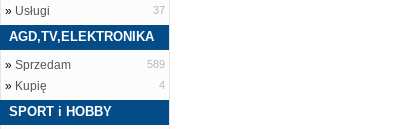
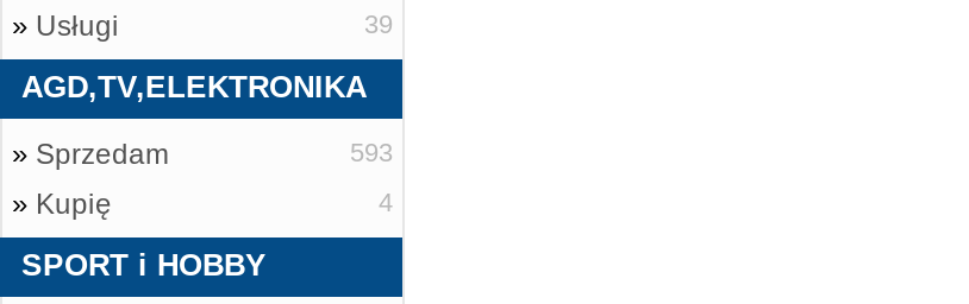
[153,4,165,16] 37 -> [364,9,393,38] 39
[147,58,165,70] 589 -> [350,138,393,166] 593

